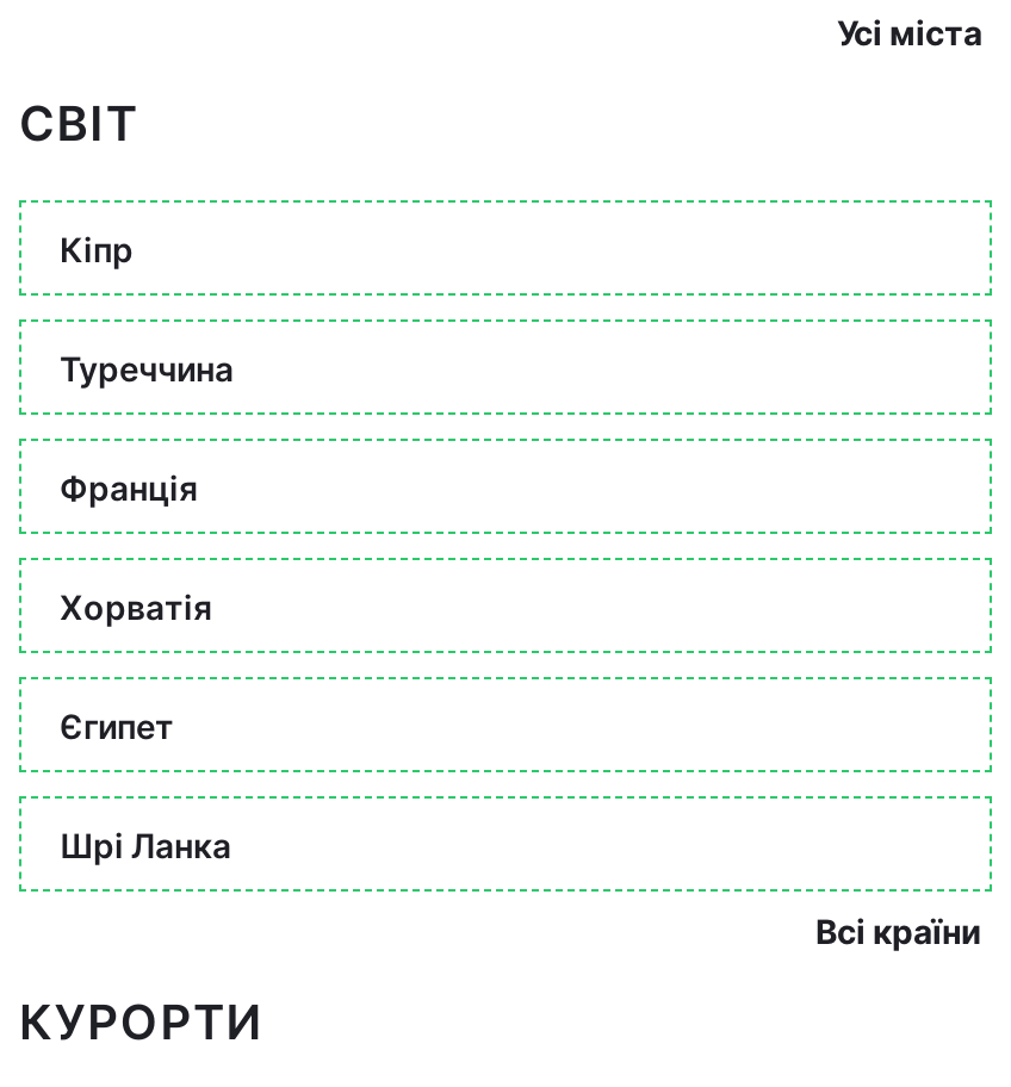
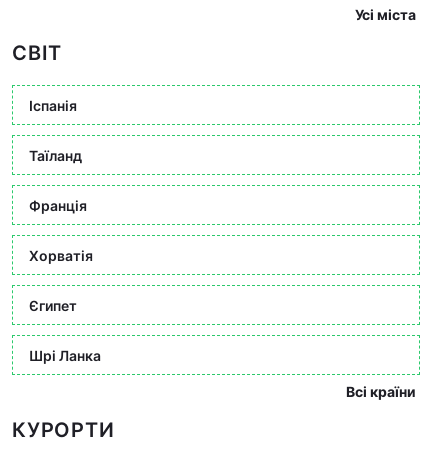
[60,228,134,268] Кіпр -> [29,96,77,113] Іспанія
[60,347,234,387] Туреччина -> [29,146,82,163] Таїланд

